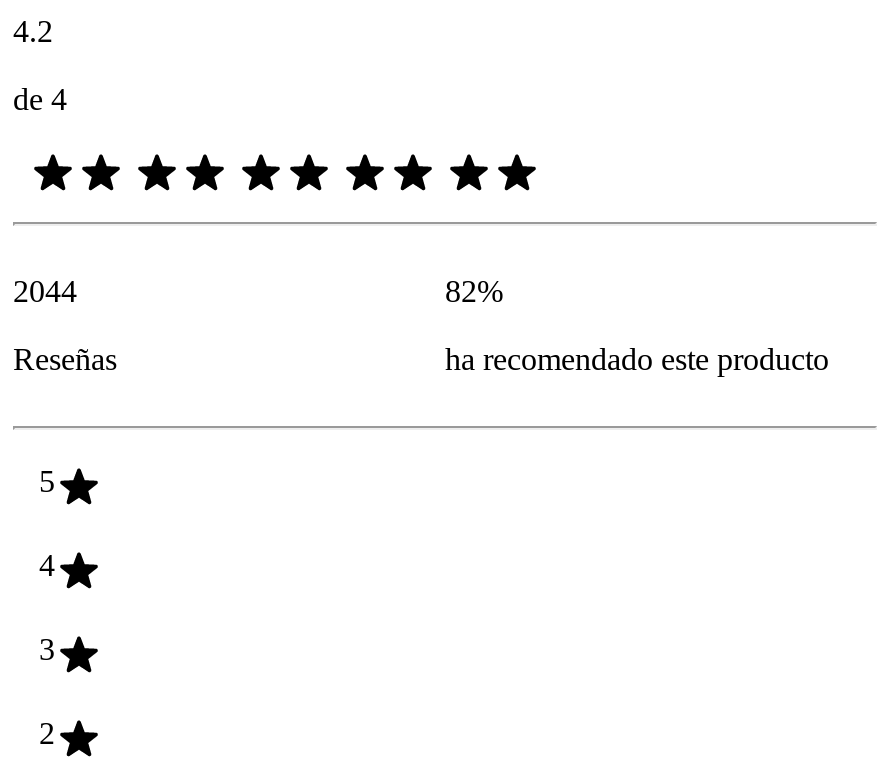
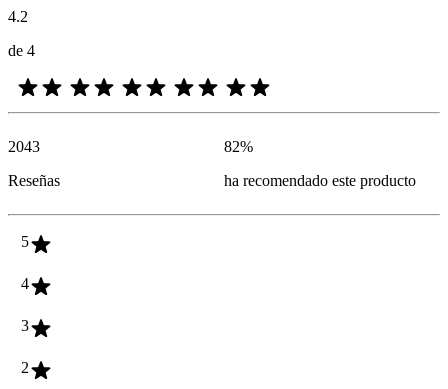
[13,274,77,308] 2044 -> [8,138,40,155] 2043

